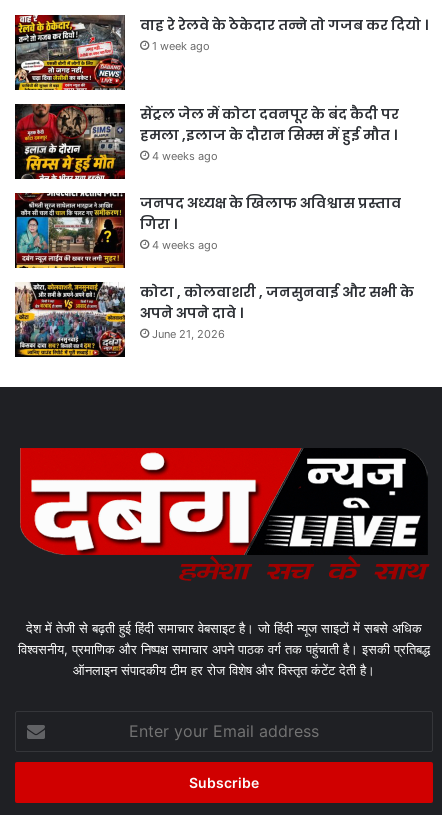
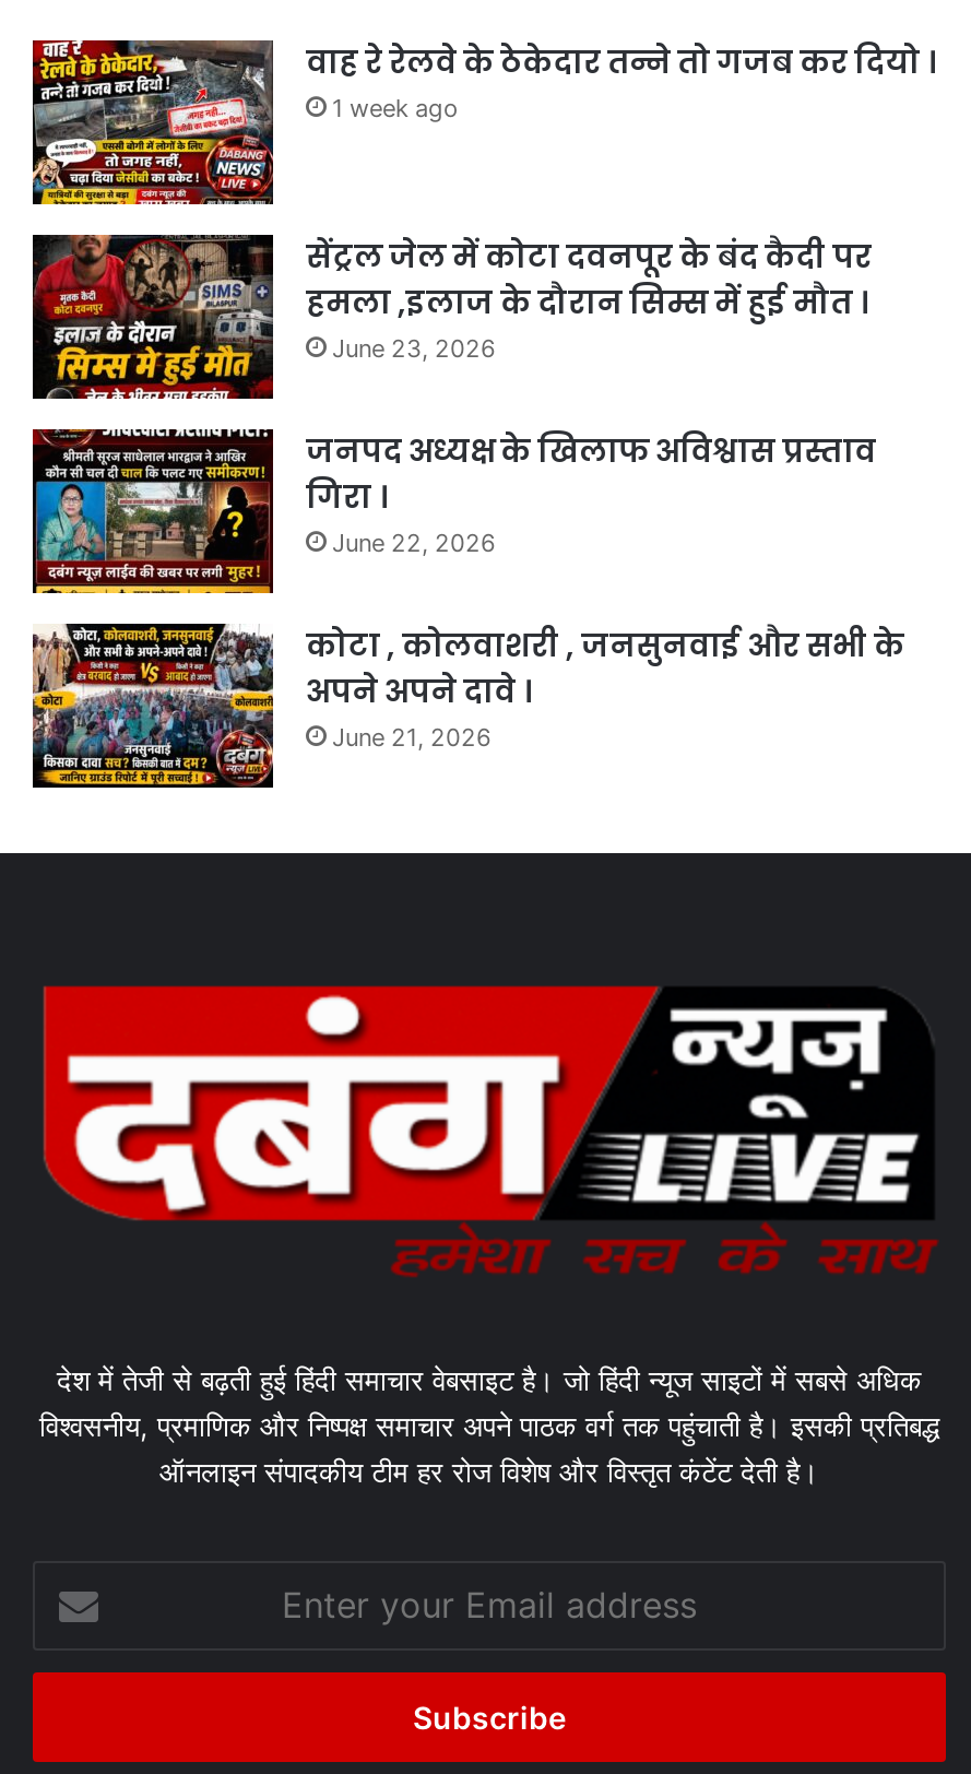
[152,149,218,163] 4 weeks ago -> [332,332,496,363] June 23, 2026
[152,238,218,252] 4 weeks ago -> [332,527,496,557] June 22, 2026

